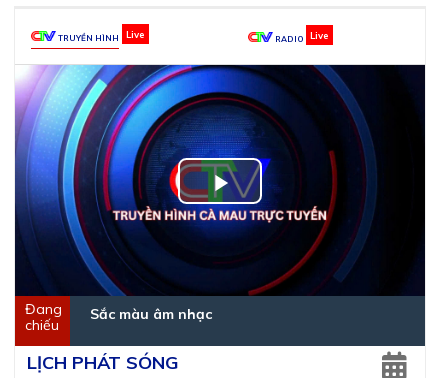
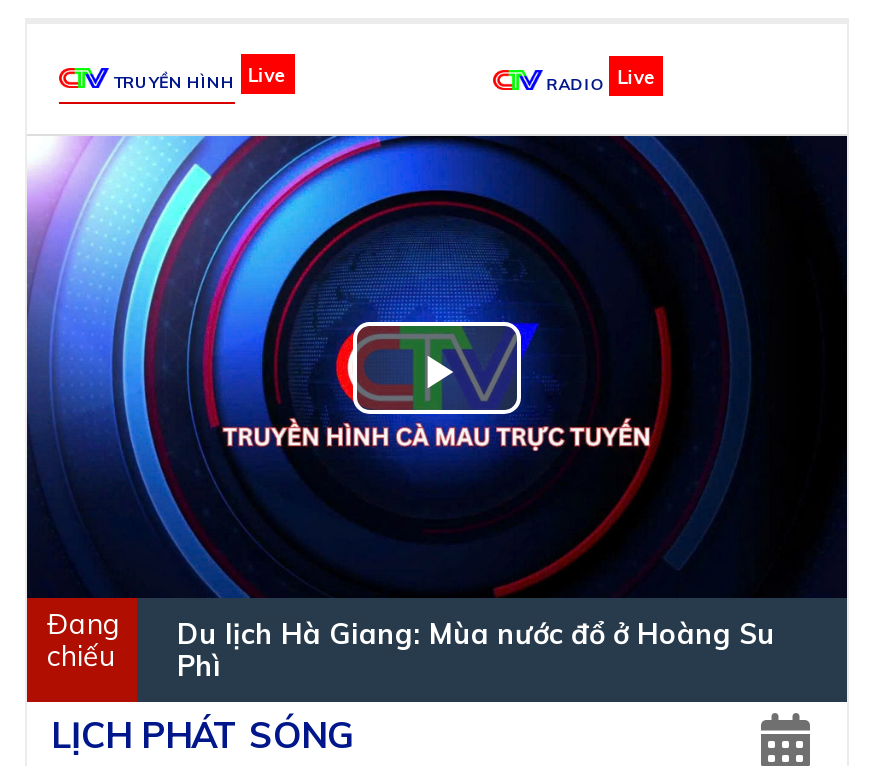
[90,305,212,323] Sắc màu âm nhạc -> [177,616,775,684] Du lịch Hà Giang: Mùa nước đổ ở Hoàng Su | Phì

